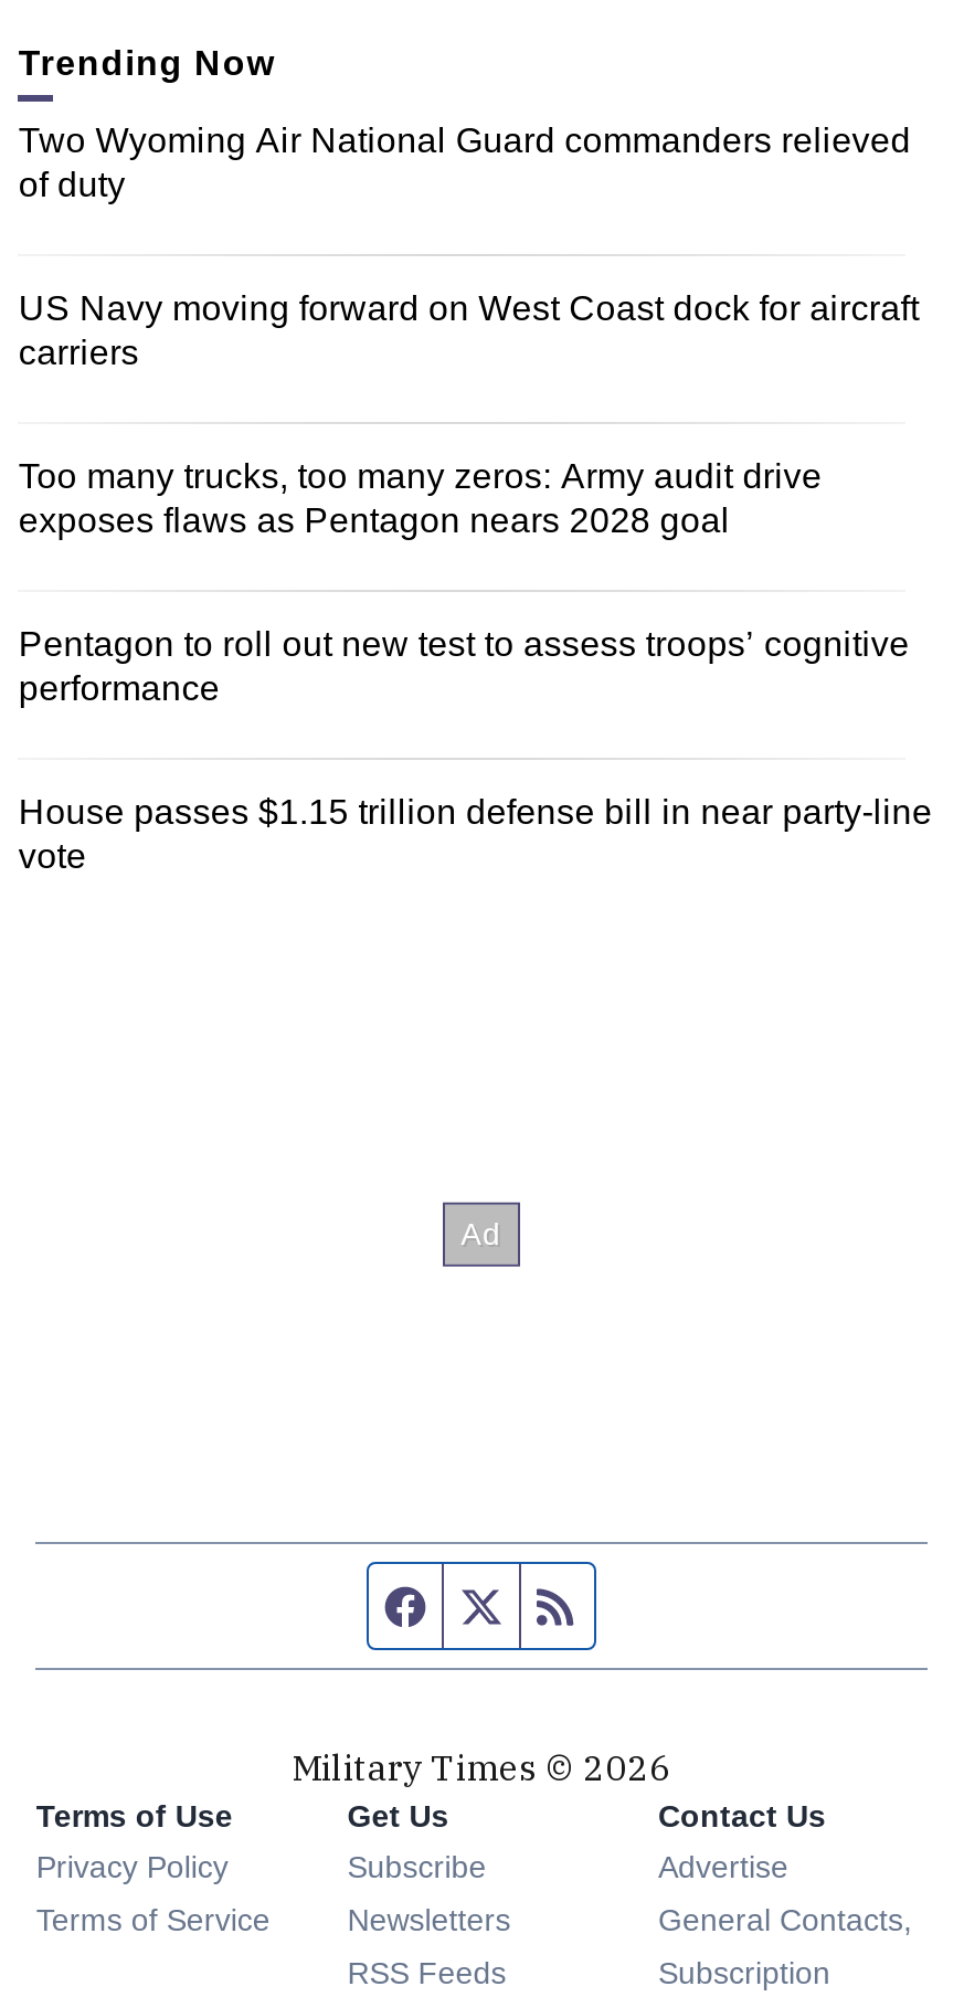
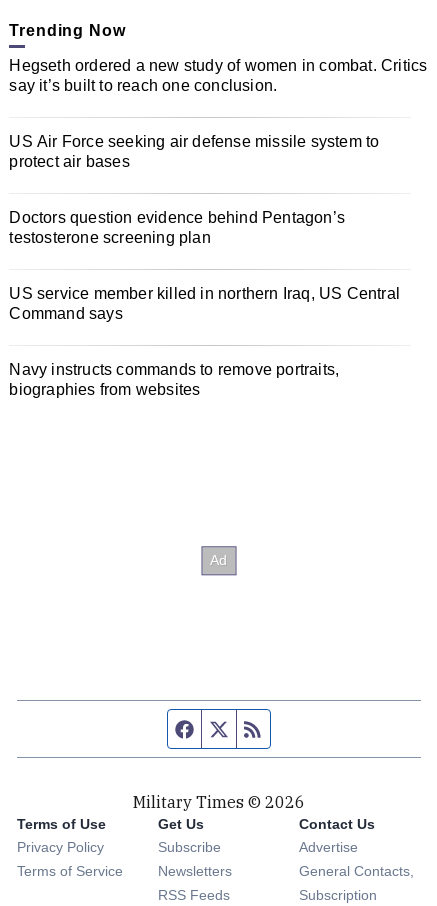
[19,121,911,202] Two Wyoming Air National Guard commanders relieved | of duty -> [9,57,427,94] Hegseth ordered a new study of women in combat. Critics | say it’s built to reach one conclusion.
[19,289,919,370] US Navy moving forward on West Coast dock for aircraft | carriers -> [9,133,379,170] US Air Force seeking air defense missile system to | protect air bases
[19,456,822,538] Too many trucks, too many zeros: Army audit drive | exposes flaws as Pentagon nears 2028 goal -> [9,209,345,246] Doctors question evidence behind Pentagon’s | testosterone screening plan
[19,624,909,706] Pentagon to roll out new test to assess troops’ cognitive | performance -> [9,285,400,322] US service member killed in northern Iraq, US Central | Command says
[19,792,932,874] House passes $1.15 trillion defense bill in near party-line | vote -> [9,361,339,398] Navy instructs commands to remove portraits, | biographies from websites

